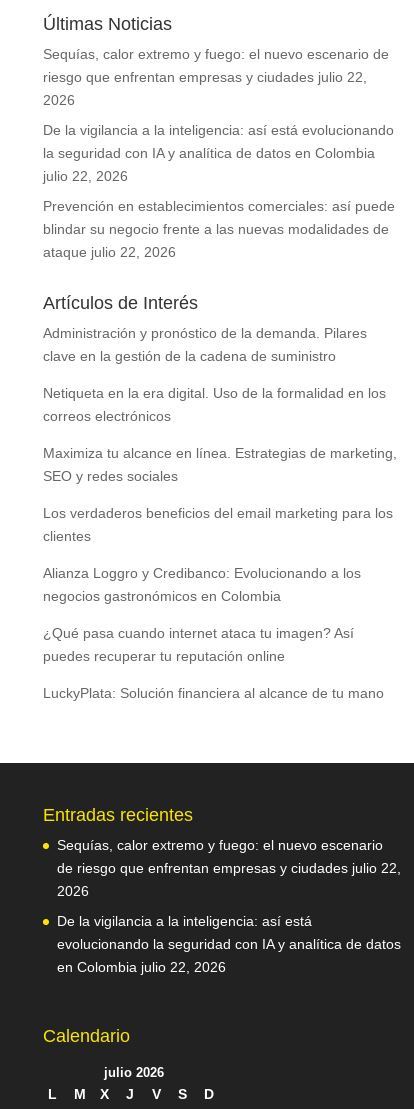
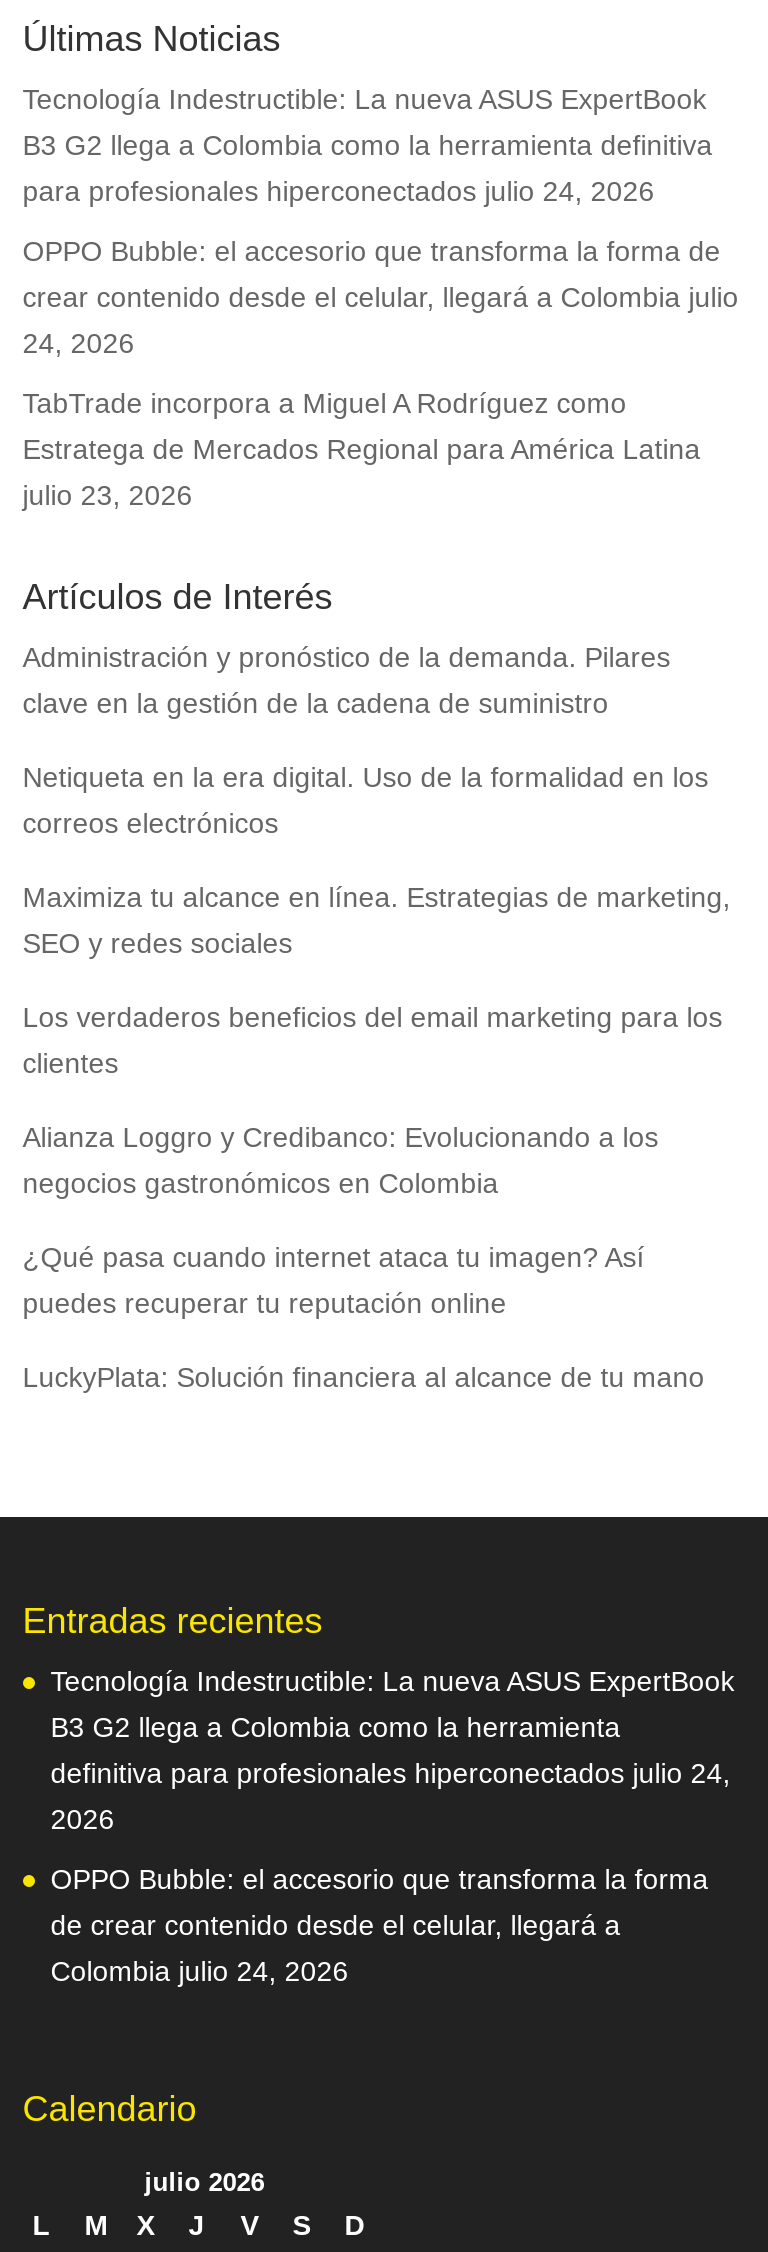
[43,46,389,108] Sequías, calor extremo y fuego: el nuevo escenario de | riesgo que enfrentan empresas y ciudades julio 22, | 2026 -> [23,83,713,207] Tecnología Indestructible: La nueva ASUS ExpertBook | B3 G2 llega a Colombia como la herramienta definitiva | para profesionales hiperconectados julio 24, 2026
[43,122,394,184] De la vigilancia a la inteligencia: así está evolucionando | la seguridad con IA y analítica de datos en Colombia | julio 22, 2026 -> [23,235,739,359] OPPO Bubble: el accesorio que transforma la forma de | crear contenido desde el celular, llegará a Colombia julio | 24, 2026
[43,198,395,260] Prevención en establecimientos comerciales: así puede | blindar su negocio frente a las nuevas modalidades de | ataque julio 22, 2026 -> [23,387,701,511] TabTrade incorpora a Miguel A Rodríguez como | Estratega de Mercados Regional para América Latina | julio 23, 2026
[57,837,401,876] Sequías, calor extremo y fuego: el nuevo escenario | de riesgo que enfrentan empresas y ciudades julio 22, -> [51,1665,735,1789] Tecnología Indestructible: La nueva ASUS ExpertBook | B3 G2 llega a Colombia como la herramienta | definitiva para profesionales hiperconectados julio 24,
[57,913,401,975] De la vigilancia a la inteligencia: así está | evolucionando la seguridad con IA y analítica de datos | en Colombia julio 22, 2026 -> [51,1863,709,1987] OPPO Bubble: el accesorio que transforma la forma | de crear contenido desde el celular, llegará a | Colombia julio 24, 2026

